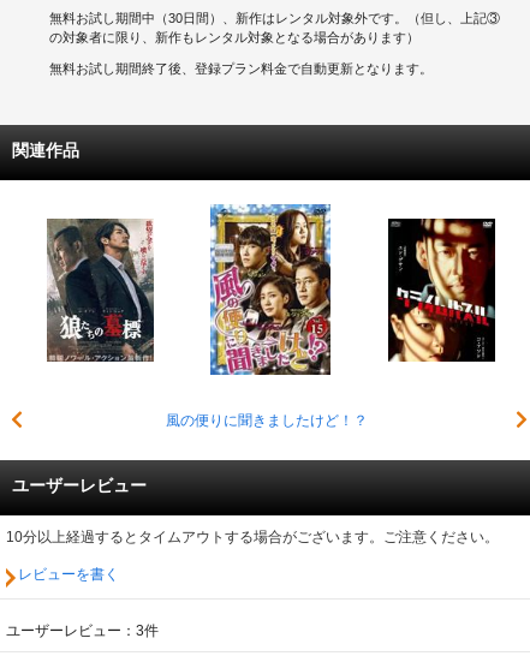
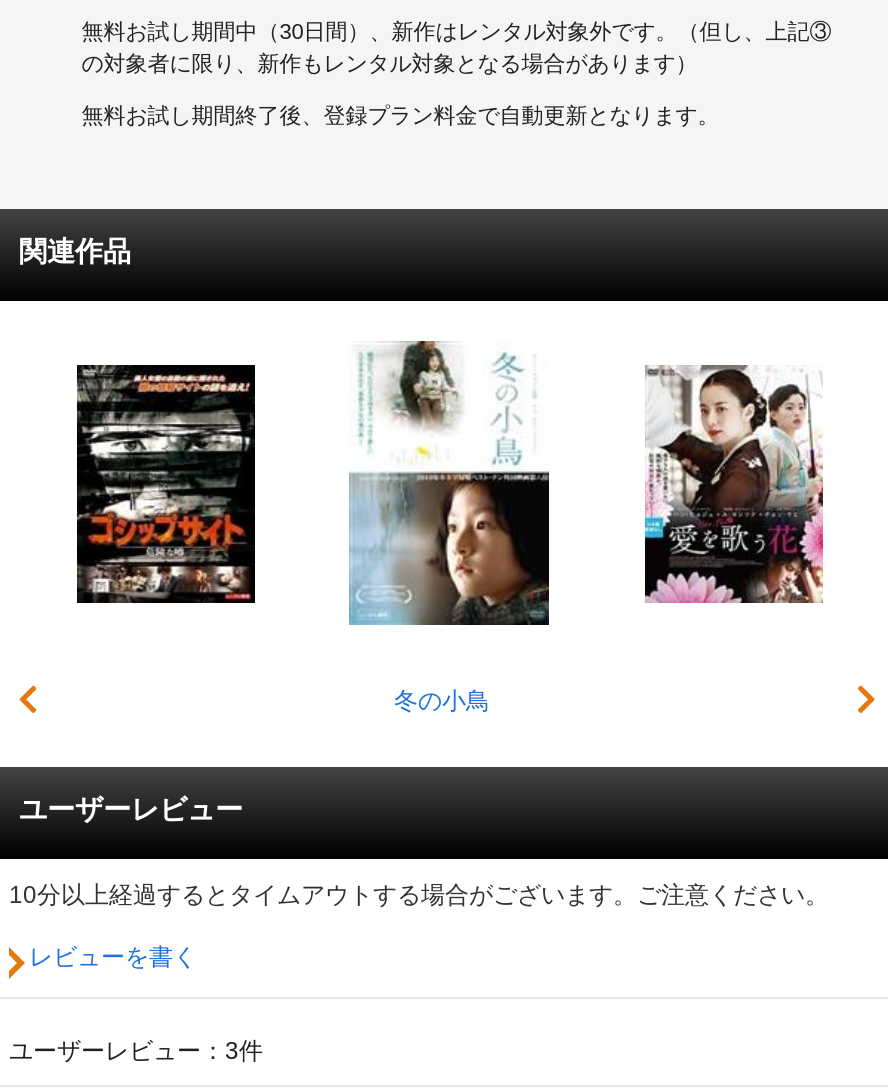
[165,203,367,430] [image] | 風の便りに聞きましたけど！？ -> [349,339,551,716] [image] | 冬の小鳥
[46,217,155,363] [image] -> [75,363,257,605] [image]
[387,217,496,363] [image] -> [643,365,825,605] [image]

